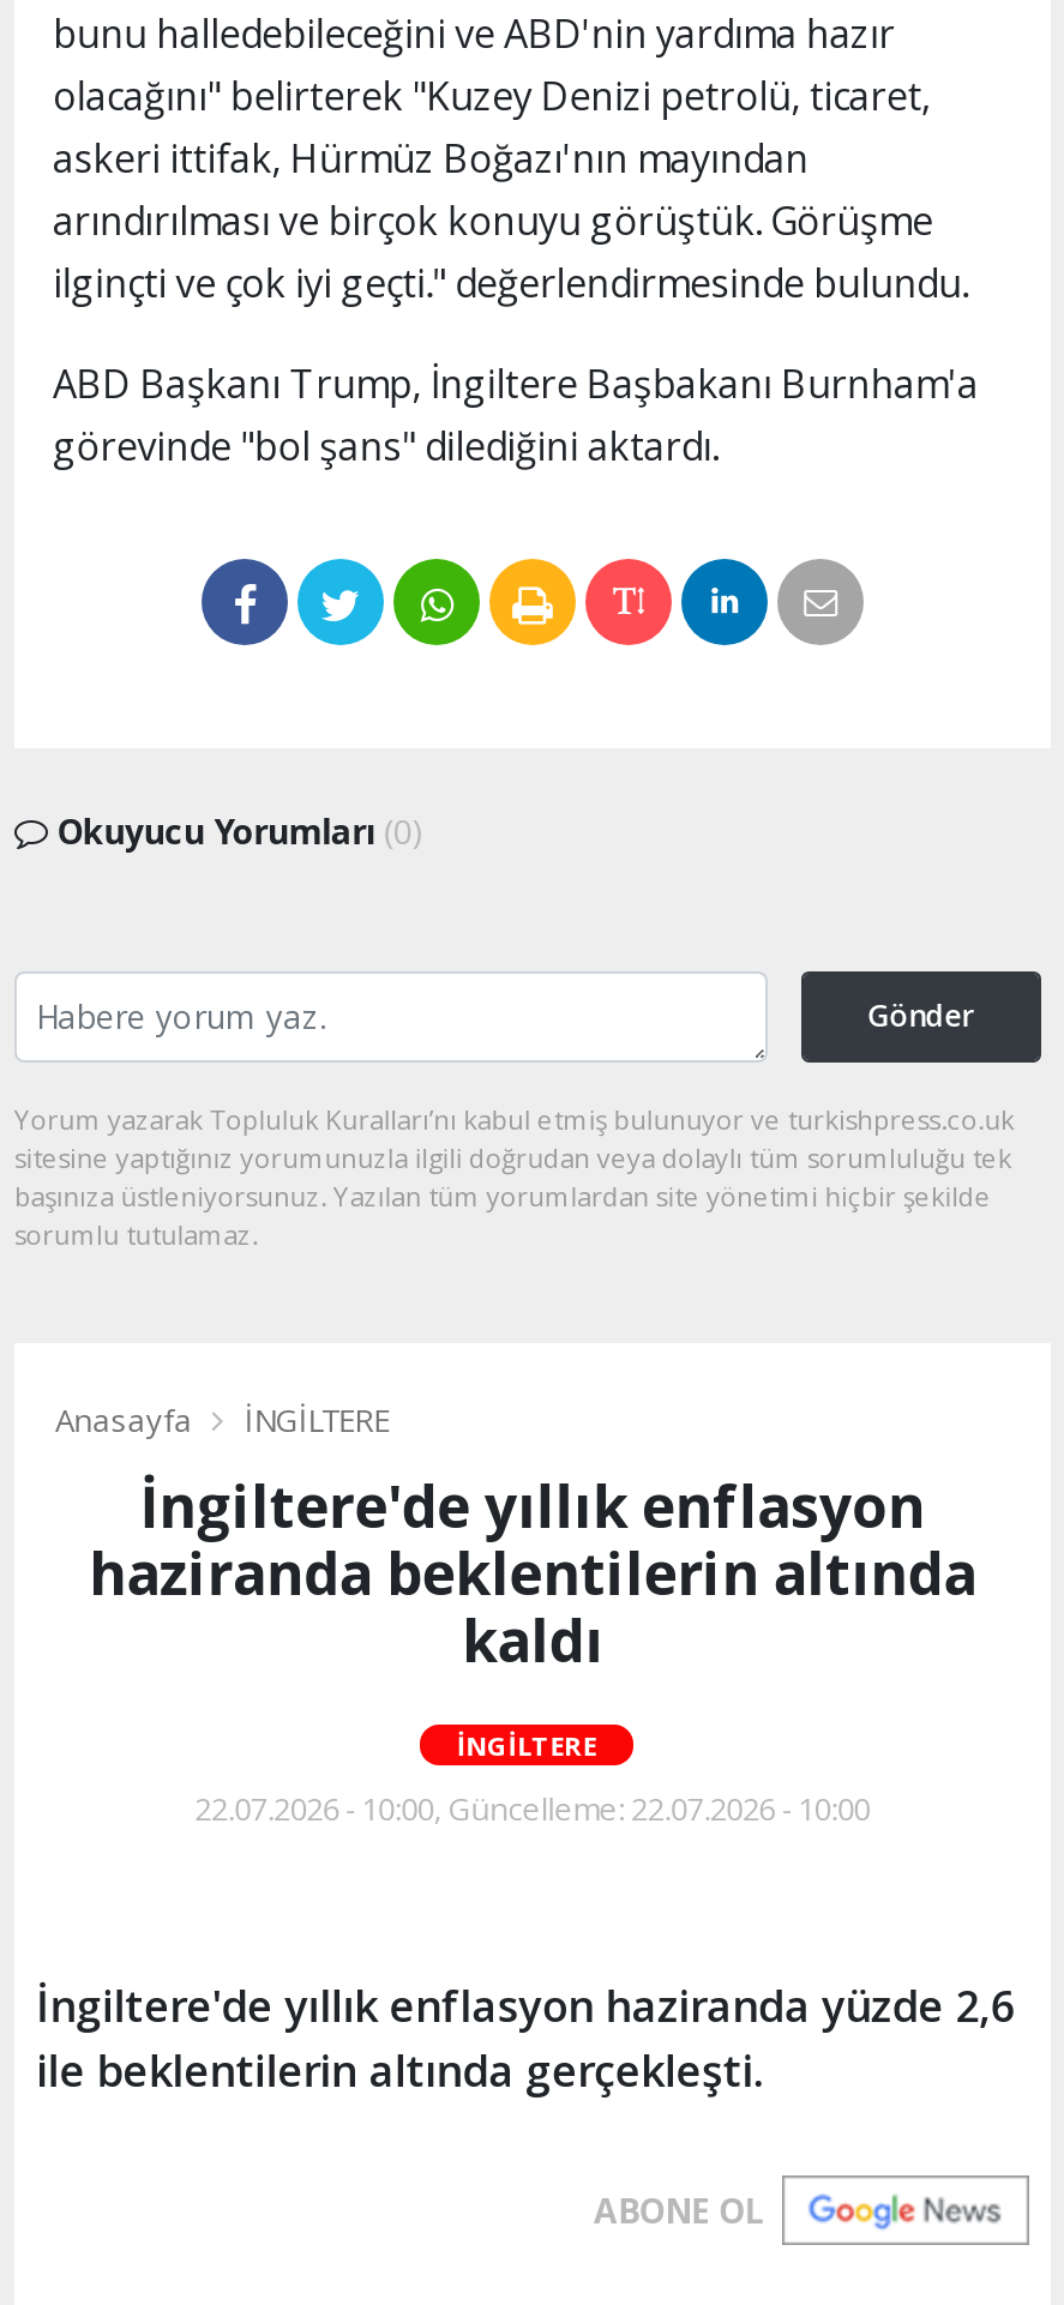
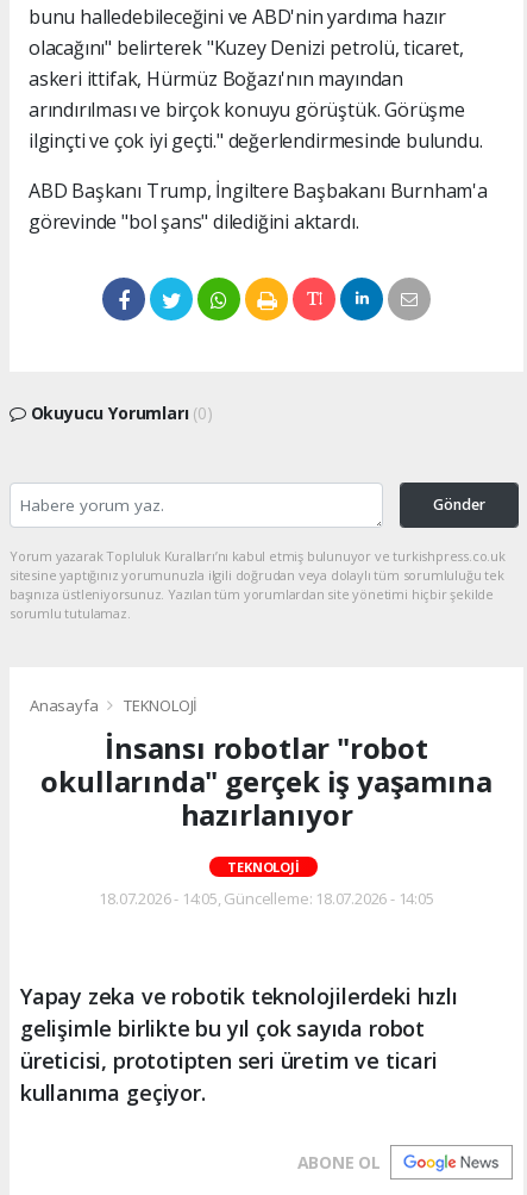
[89,1397,976,1678] İNGİLTERE | İngiltere'de yıllık enflasyon | haziranda beklentilerin altında | kaldı -> [41,694,492,833] TEKNOLOJİ | İnsansı robotlar "robot | okullarında" gerçek iş yaşamına | hazırlanıyor
[457,1726,596,1762] İNGİLTERE -> [228,857,299,875] TEKNOLOJİ
[195,1786,870,1829] 22.07.2026 - 10:00, Güncelleme: 22.07.2026 - 10:00 -> [99,887,434,908] 18.07.2026 - 14:05, Güncelleme: 18.07.2026 - 14:05
[36,1975,1014,2098] İngiltere'de yıllık enflasyon haziranda yüzde 2,6 | ile beklentilerin altında gerçekleşti. -> [20,981,458,1106] Yapay zeka ve robotik teknolojilerdeki hızlı | gelişimle birlikte bu yıl çok sayıda robot | üreticisi, prototipten seri üretim ve ticari | kullanıma geçiyor.

